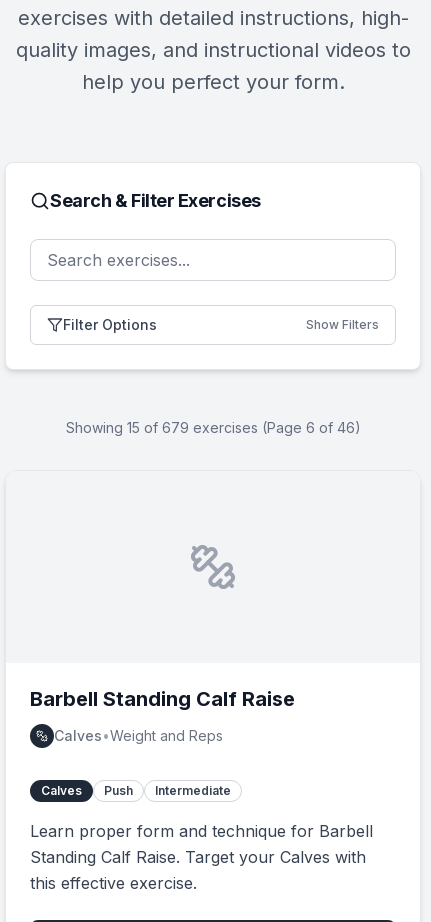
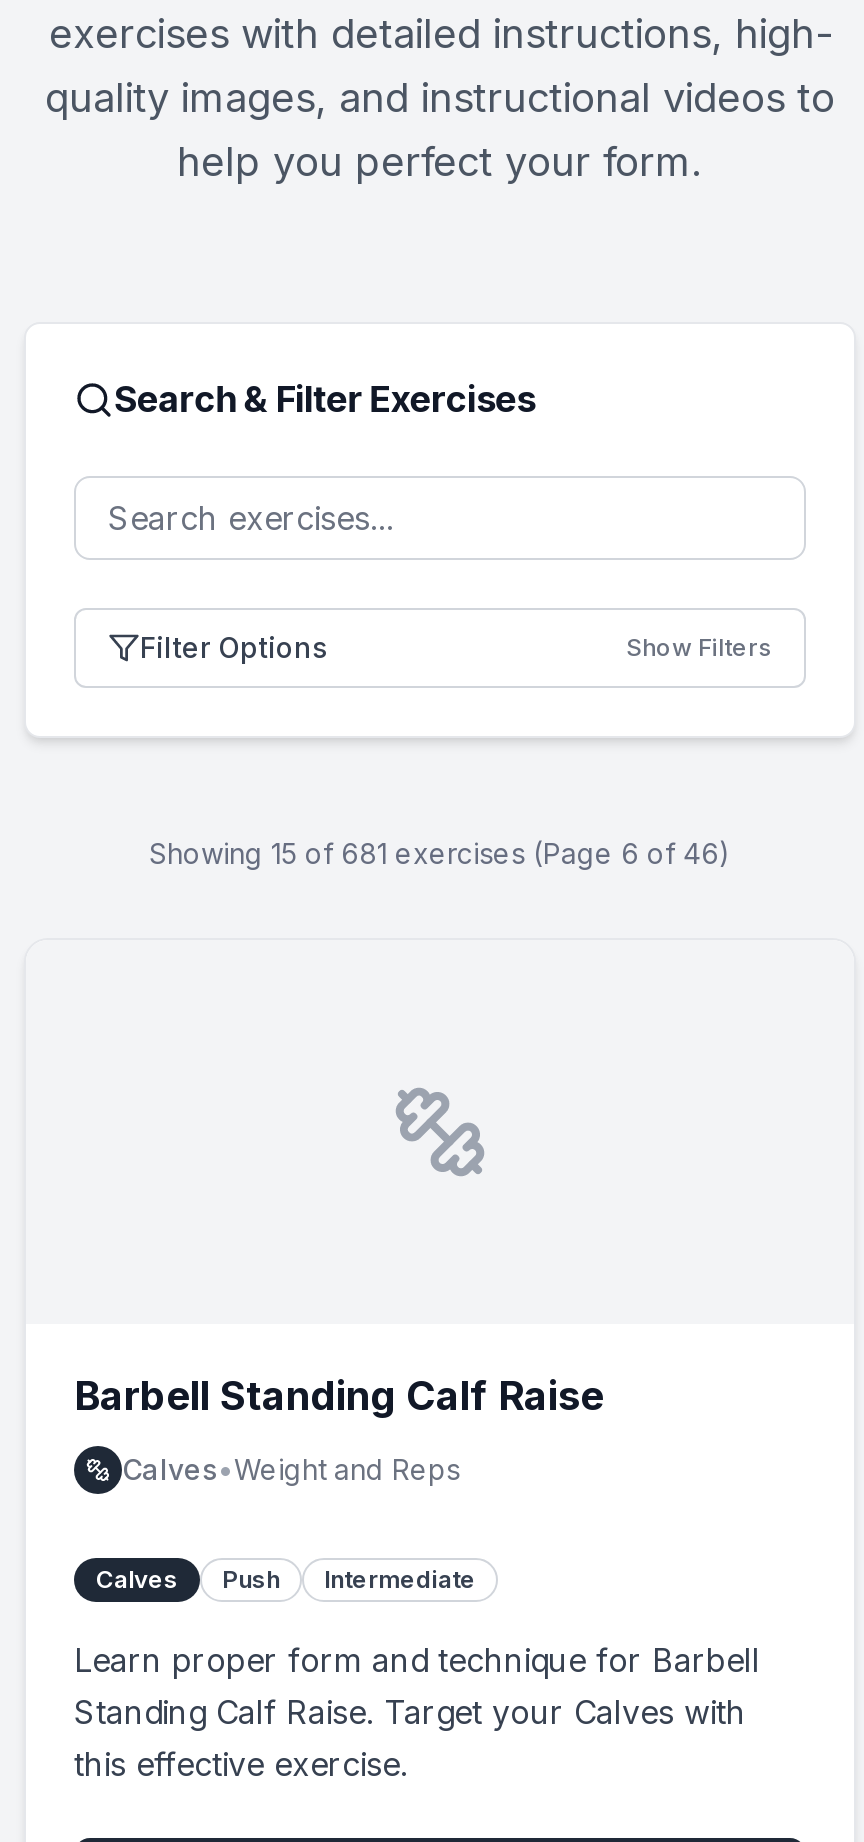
[65,419,360,436] Showing 15 of 679 exercises (Page 6 of 46) -> [149,836,731,870] Showing 15 of 681 exercises (Page 6 of 46)

